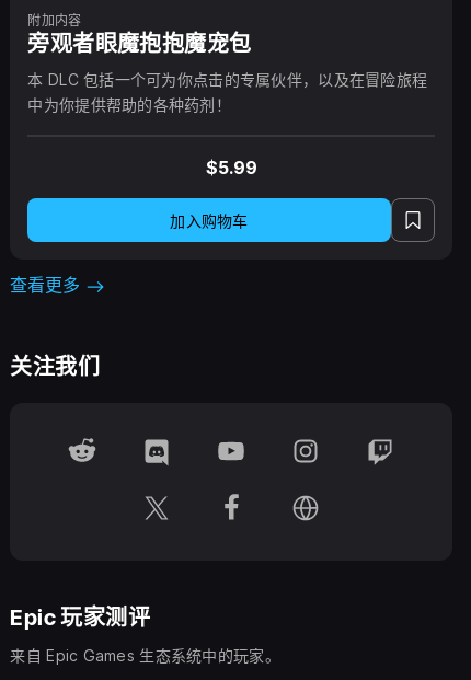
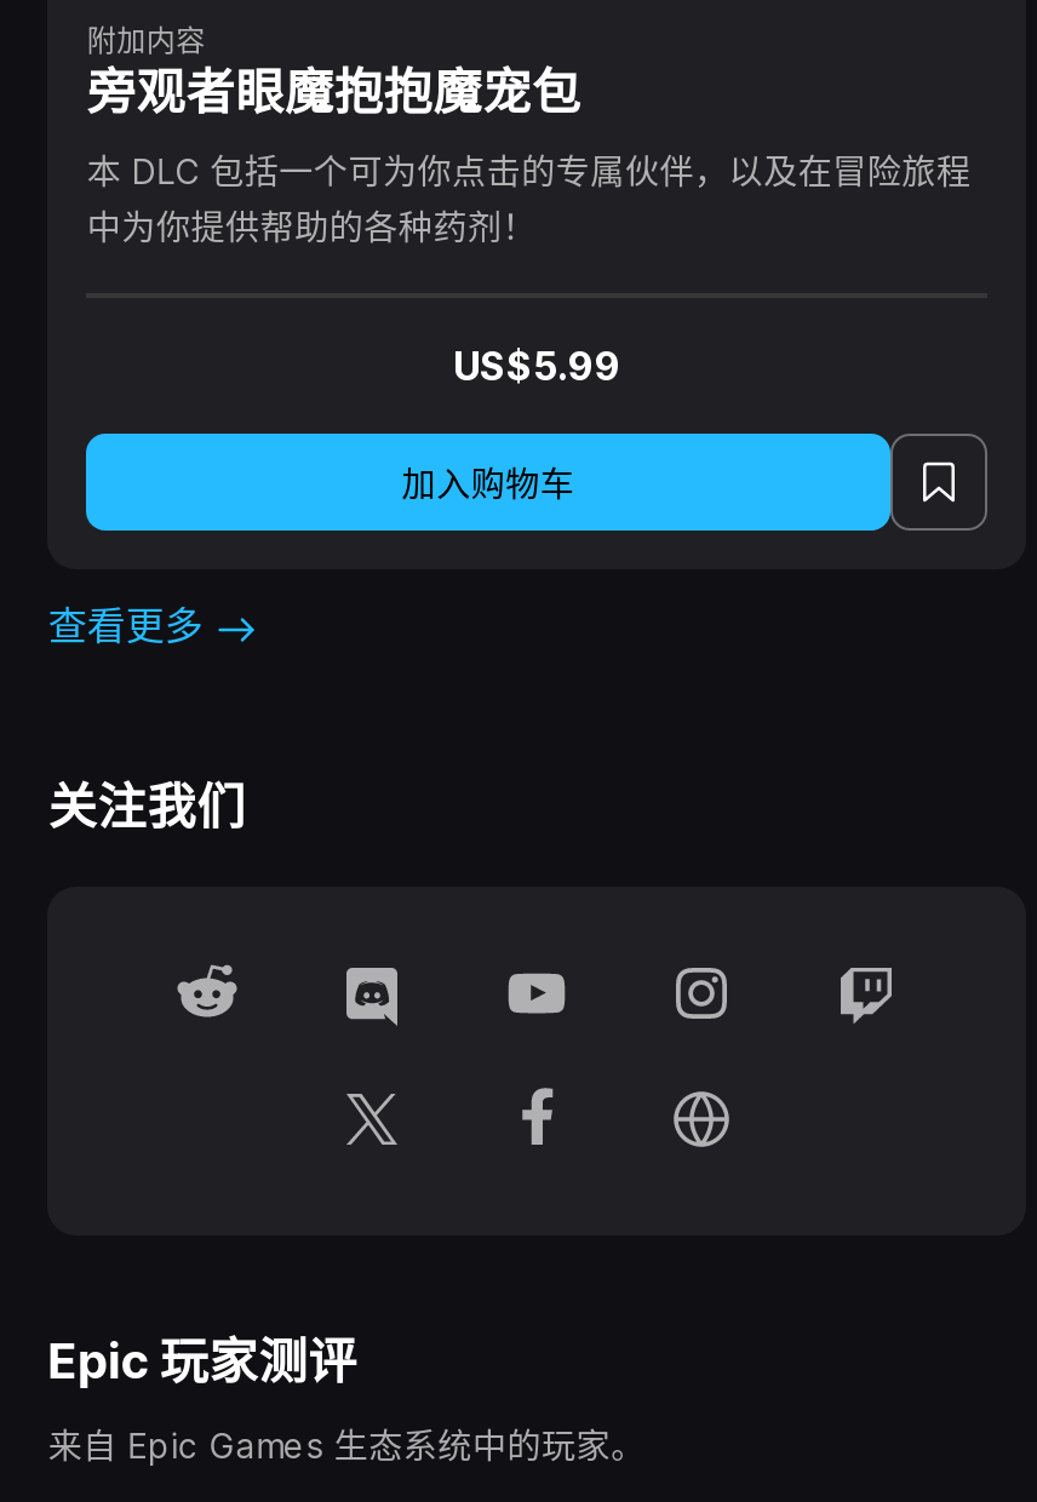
[205,157,257,179] $5.99 -> [453,343,620,391] US$5.99

